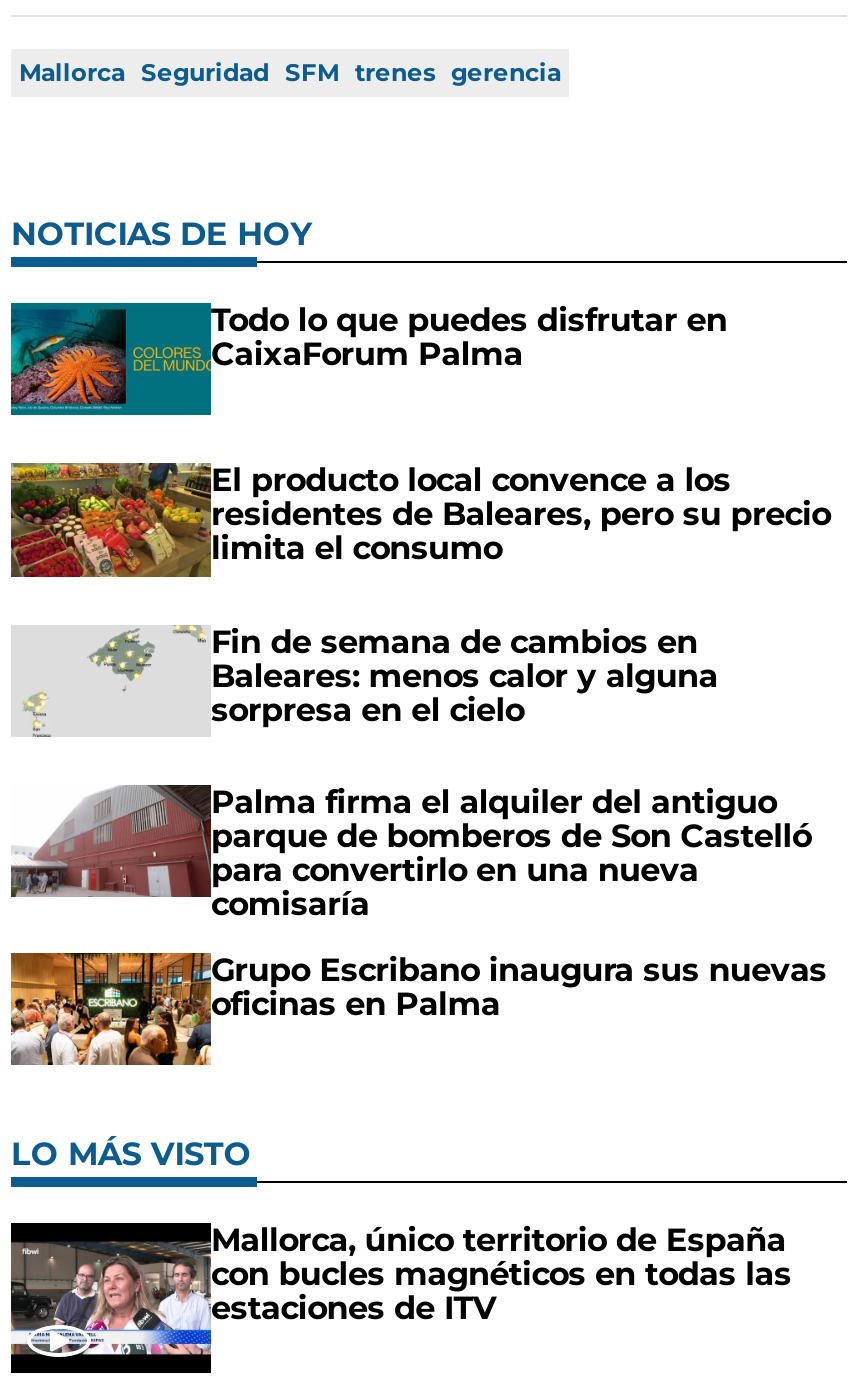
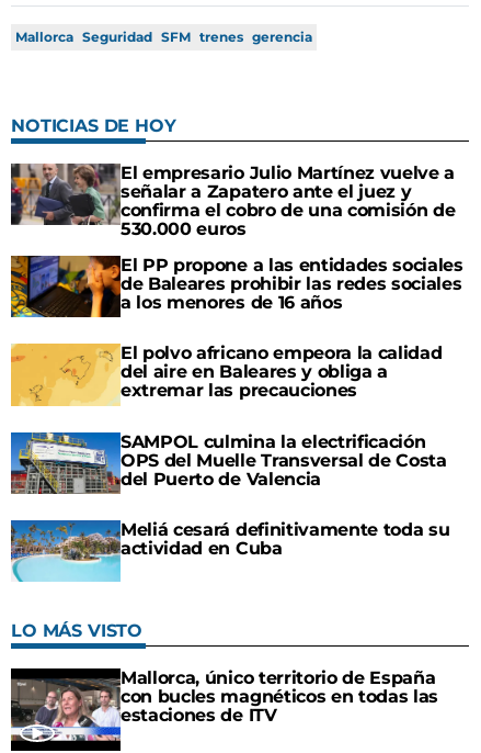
[9,301,727,417] [image] | Todo lo que puedes disfrutar en | CaixaForum Palma -> [10,162,455,239] [image] | El empresario Julio Martínez vuelve a | señalar a Zapatero ante el juez y | confirma el cobro de una comisión de | 530.000 euros
[9,461,831,583] [image] | El producto local convence a los | residentes de Baleares, pero su precio | limita el consumo -> [10,251,463,318] [image] | El PP propone a las entidades sociales | de Baleares prohibir las redes sociales | a los menores de 16 años
[11,622,718,745] [image] | Fin de semana de cambios en | Baleares: menos calor y alguna | sorpresa en el cielo -> [10,341,442,407] [image] | El polvo africano empeora la calidad | del aire en Baleares y obliga a | extremar las precauciones
[11,783,811,923] [image] | Palma firma el alquiler del antiguo | parque de bomberos de Son Castelló | para convertirlo en una nueva | comisaría -> [10,428,447,495] [image] | SAMPOL culmina la electrificación | OPS del Muelle Transversal de Costa | del Puerto de Valencia
[9,951,827,1067] [image] | Grupo Escribano inaugura sus nuevas | oficinas en Palma -> [10,519,450,583] [image] | Meliá cesará definitivamente toda su | actividad en Cuba

